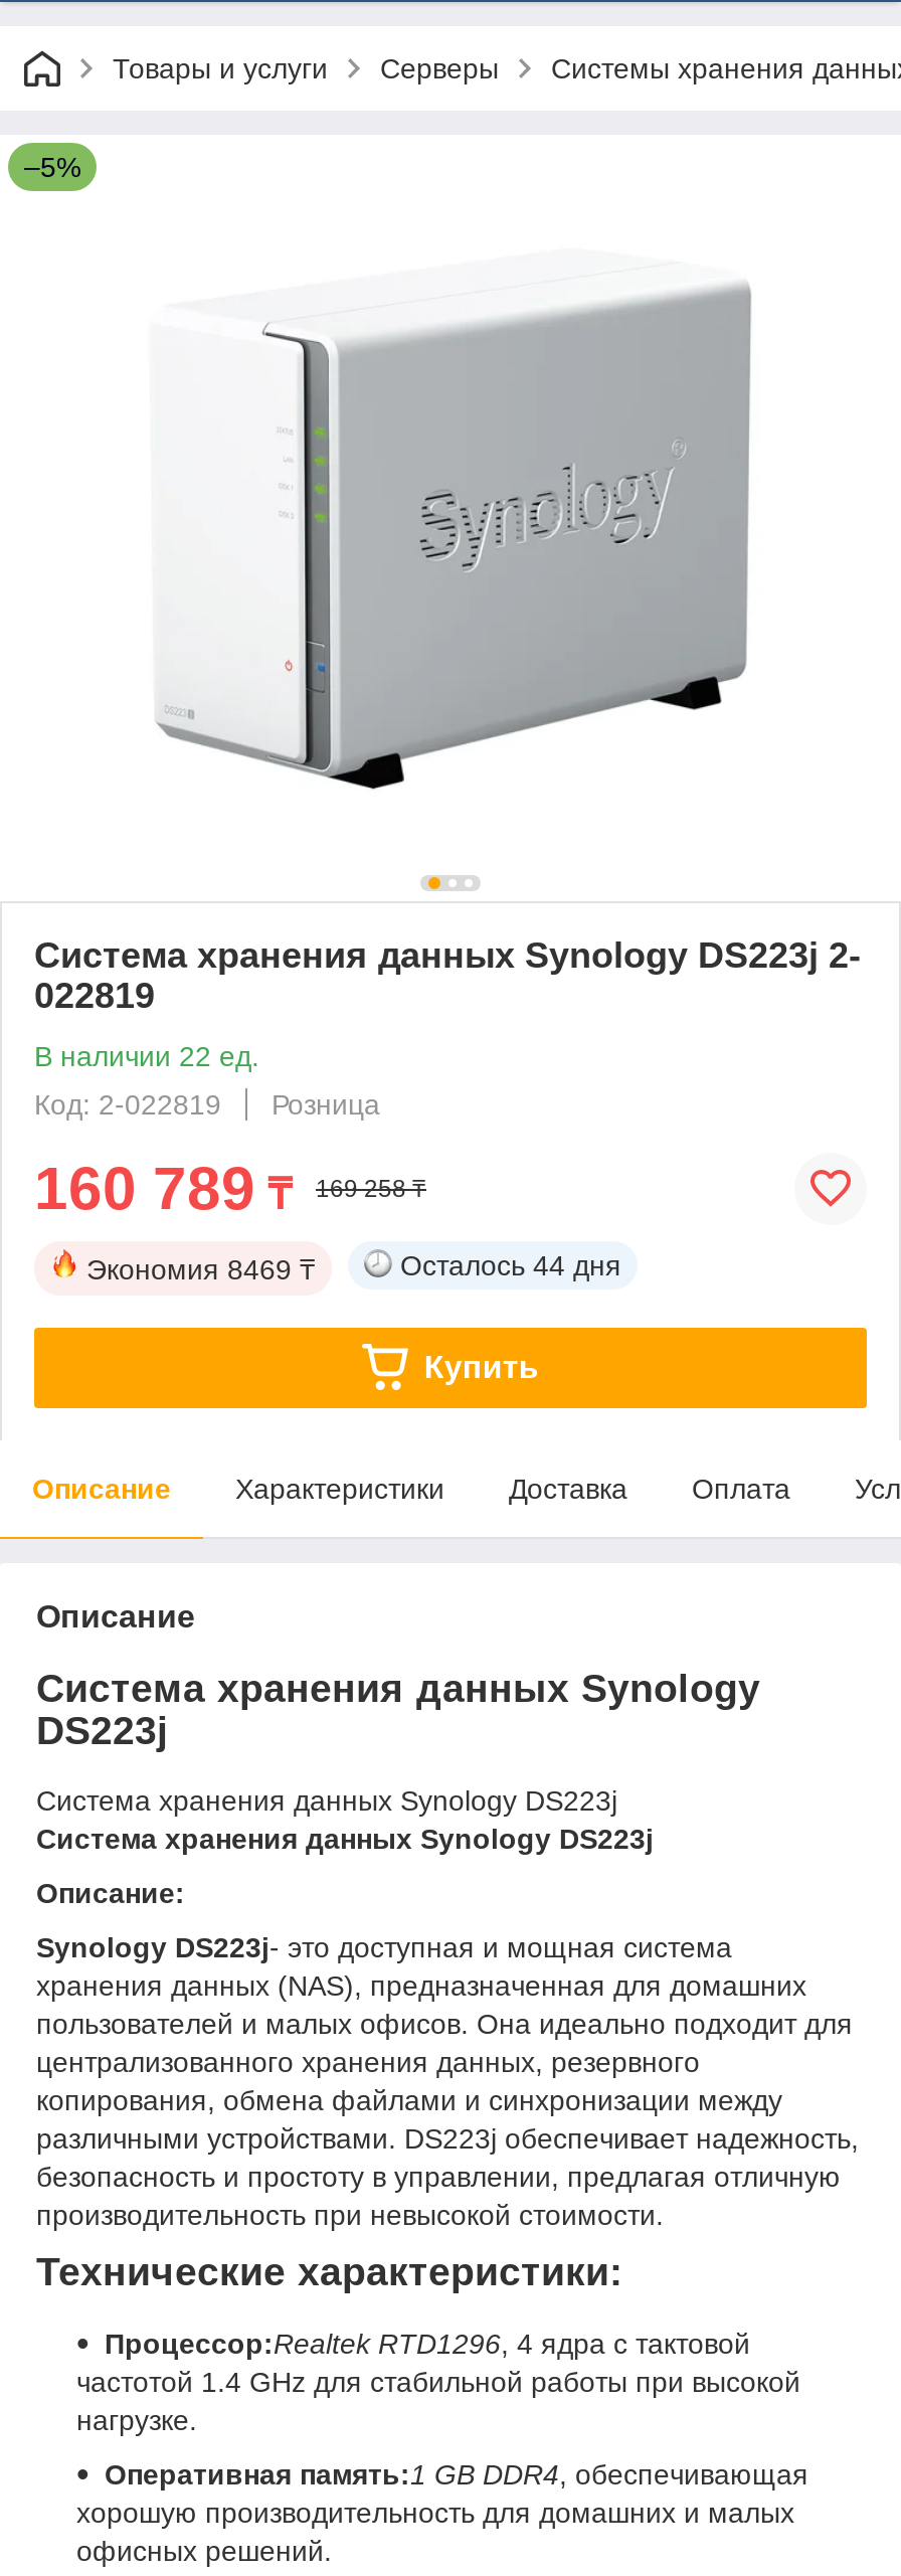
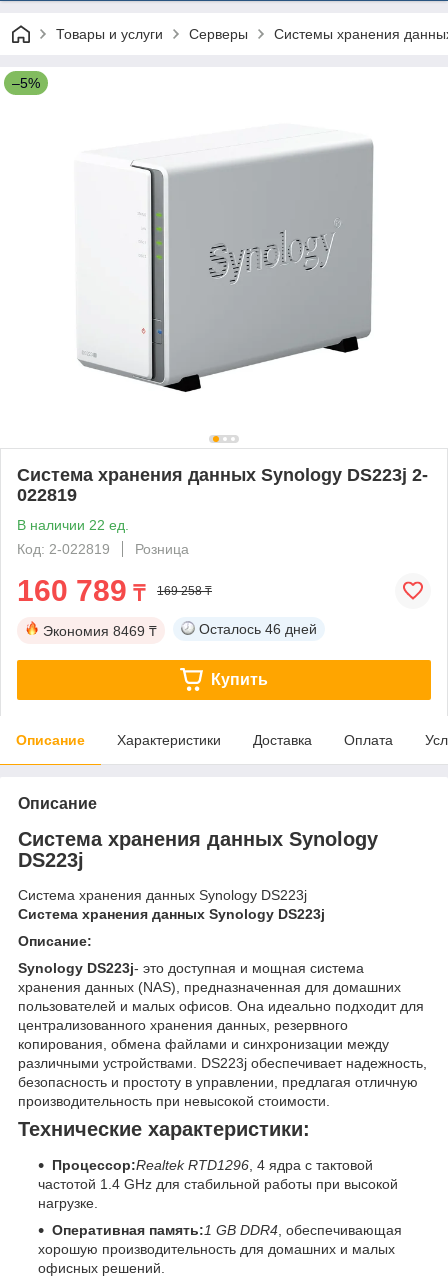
[400,1249,621,1281] Осталось 44 дня -> [199,621,317,637] Осталось 46 дней

